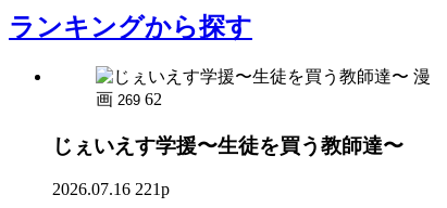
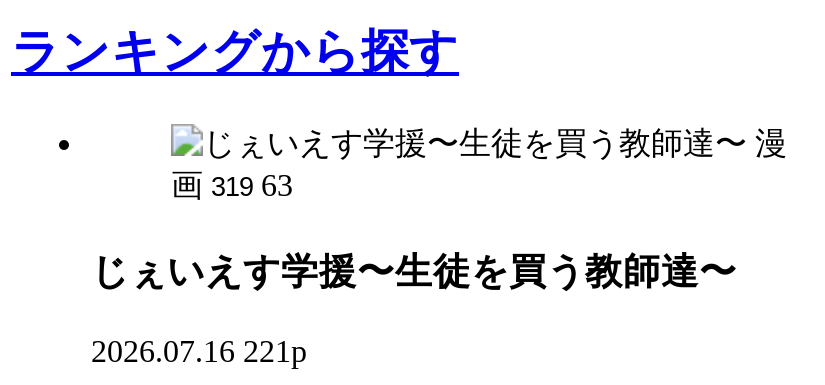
[96,90,162,108] 画 269 62 -> [171,168,293,202] 画 319 63

